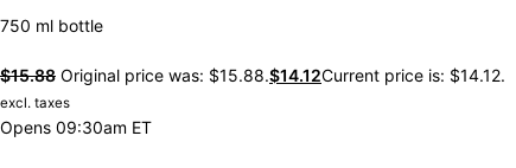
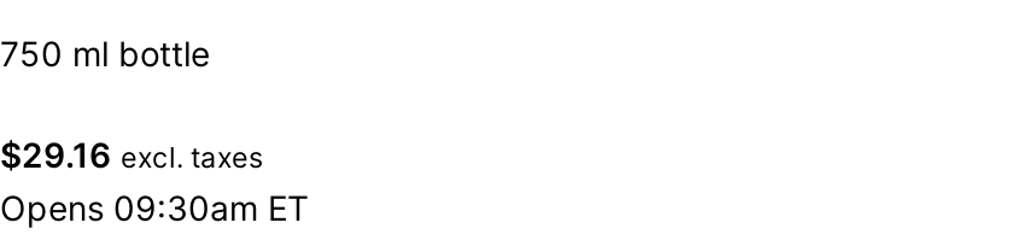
[0,65,505,111] $15.88 Original price was: $15.88.$14.12Current price is: $14.12. | excl. taxes -> [0,134,263,175] $29.16 excl. taxes

